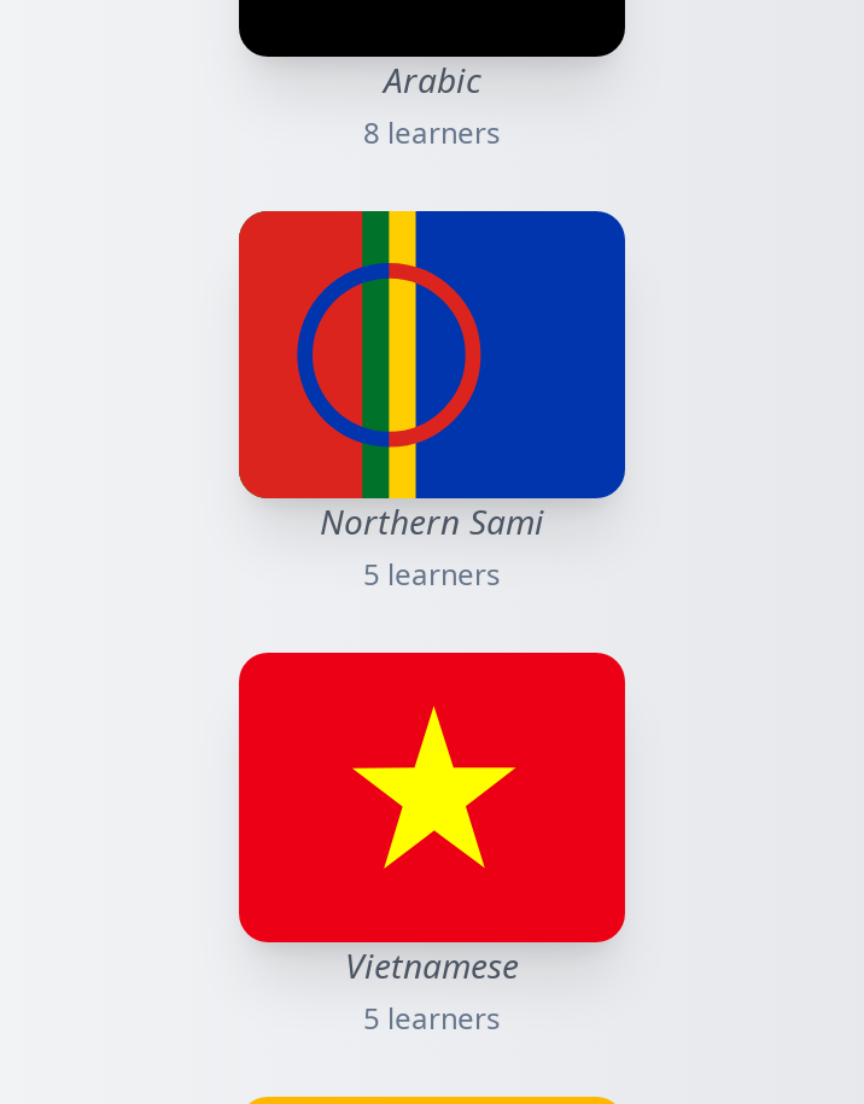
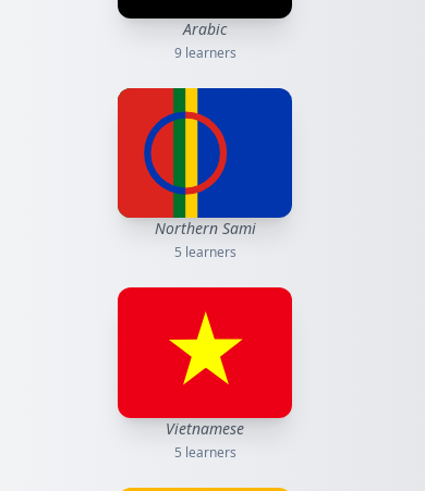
[363,112,501,153] 8 learners -> [174,43,236,62] 9 learners

